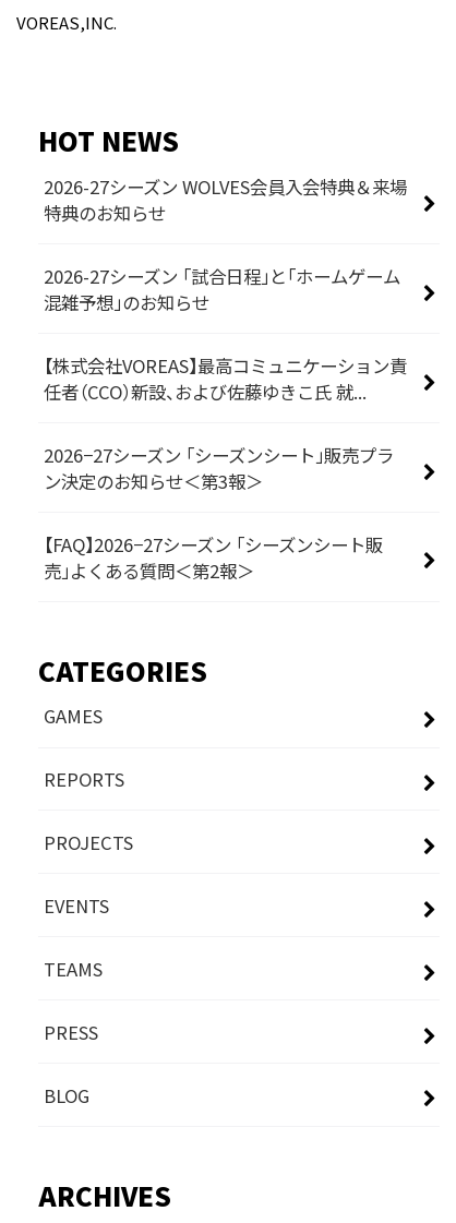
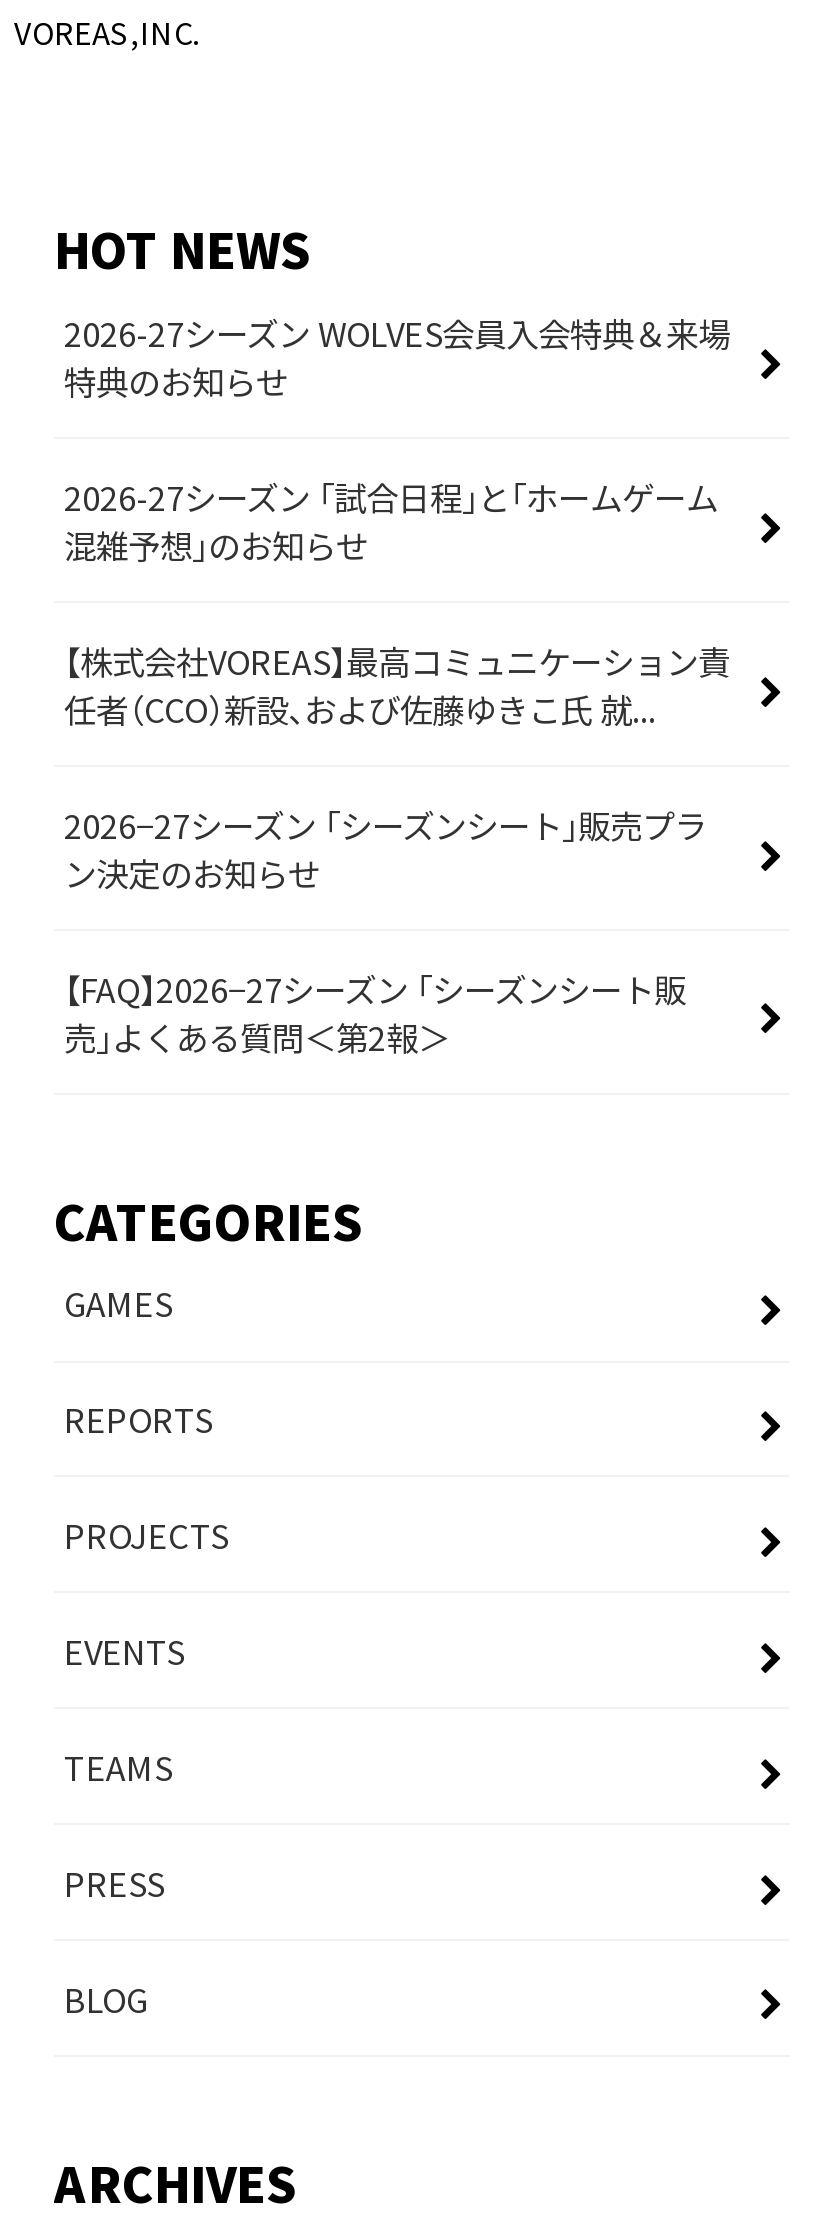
[44,468,263,494] ン決定のお知らせ＜第3報＞ -> [64,849,320,897] ン決定のお知らせ

